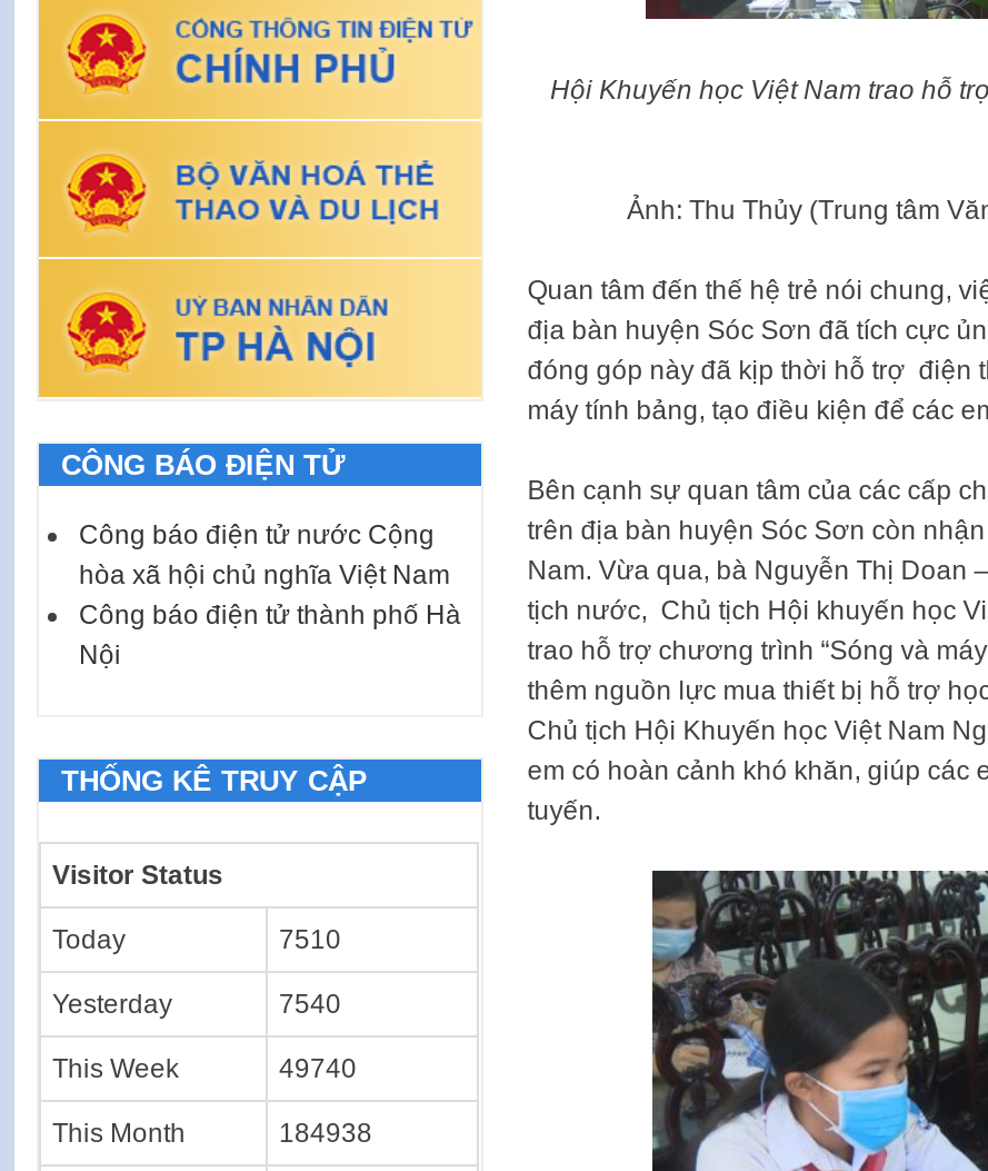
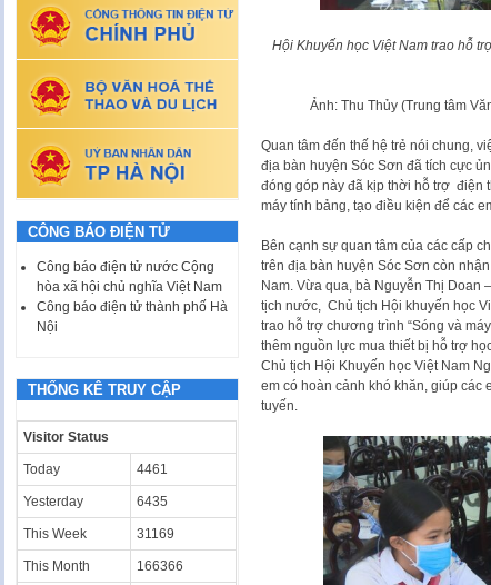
[279,923,341,955] 7510 -> [137,461,168,477] 4461
[279,988,341,1019] 7540 -> [137,494,168,509] 6435
[279,1052,357,1084] 49740 -> [137,526,174,542] 31169
[279,1117,372,1148] 184938 -> [137,558,183,574] 166366

